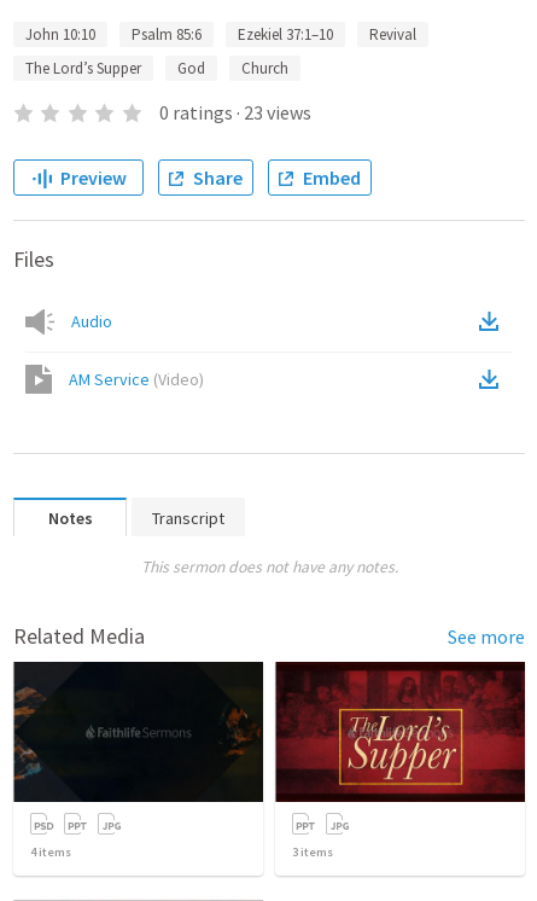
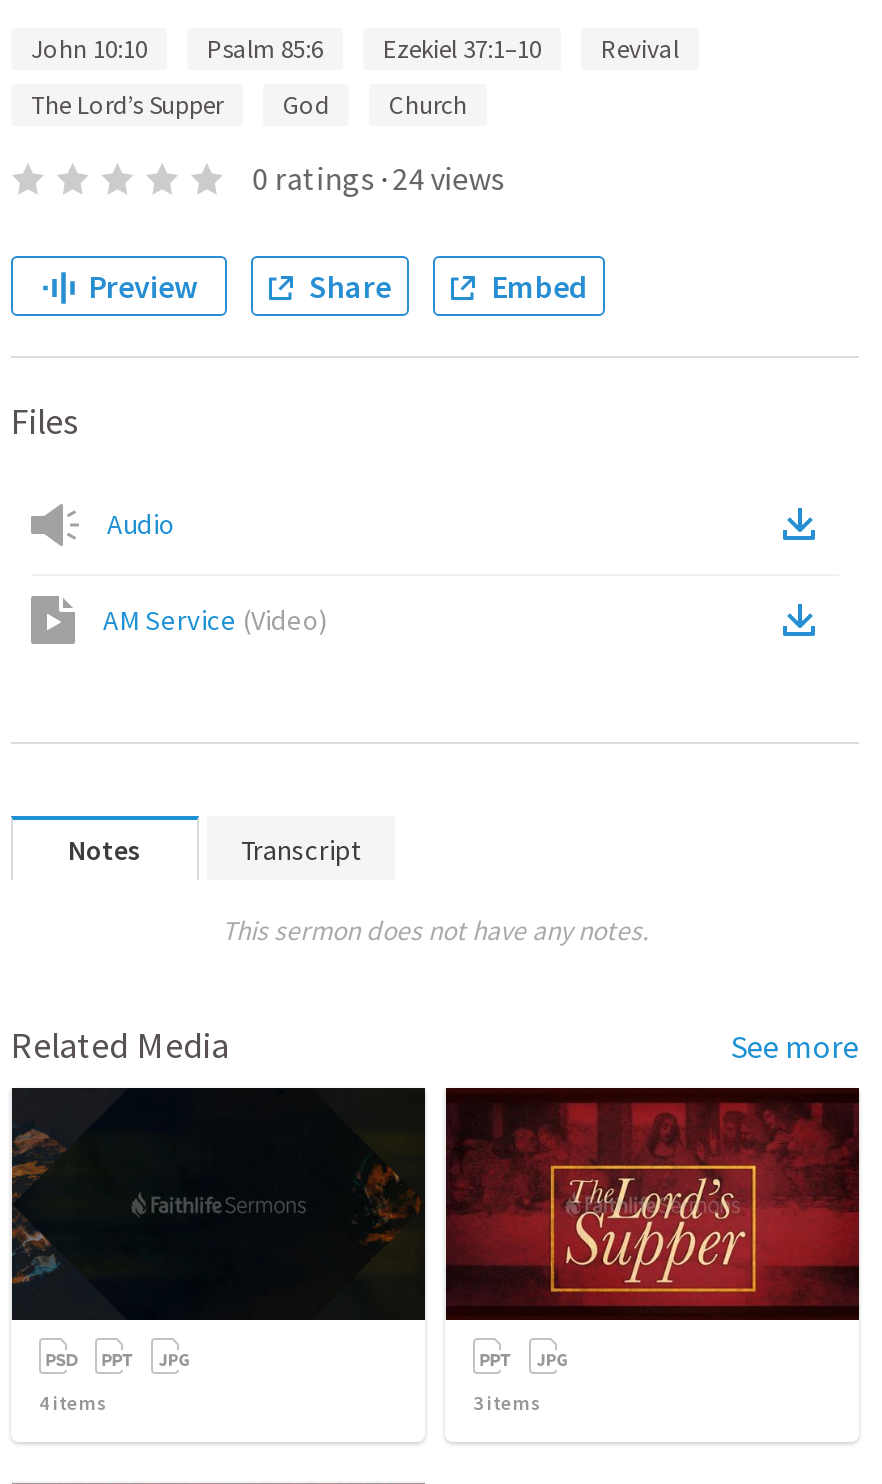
[159,100,311,124] 0 ratings · 23 views -> [252,158,504,198] 0 ratings · 24 views

